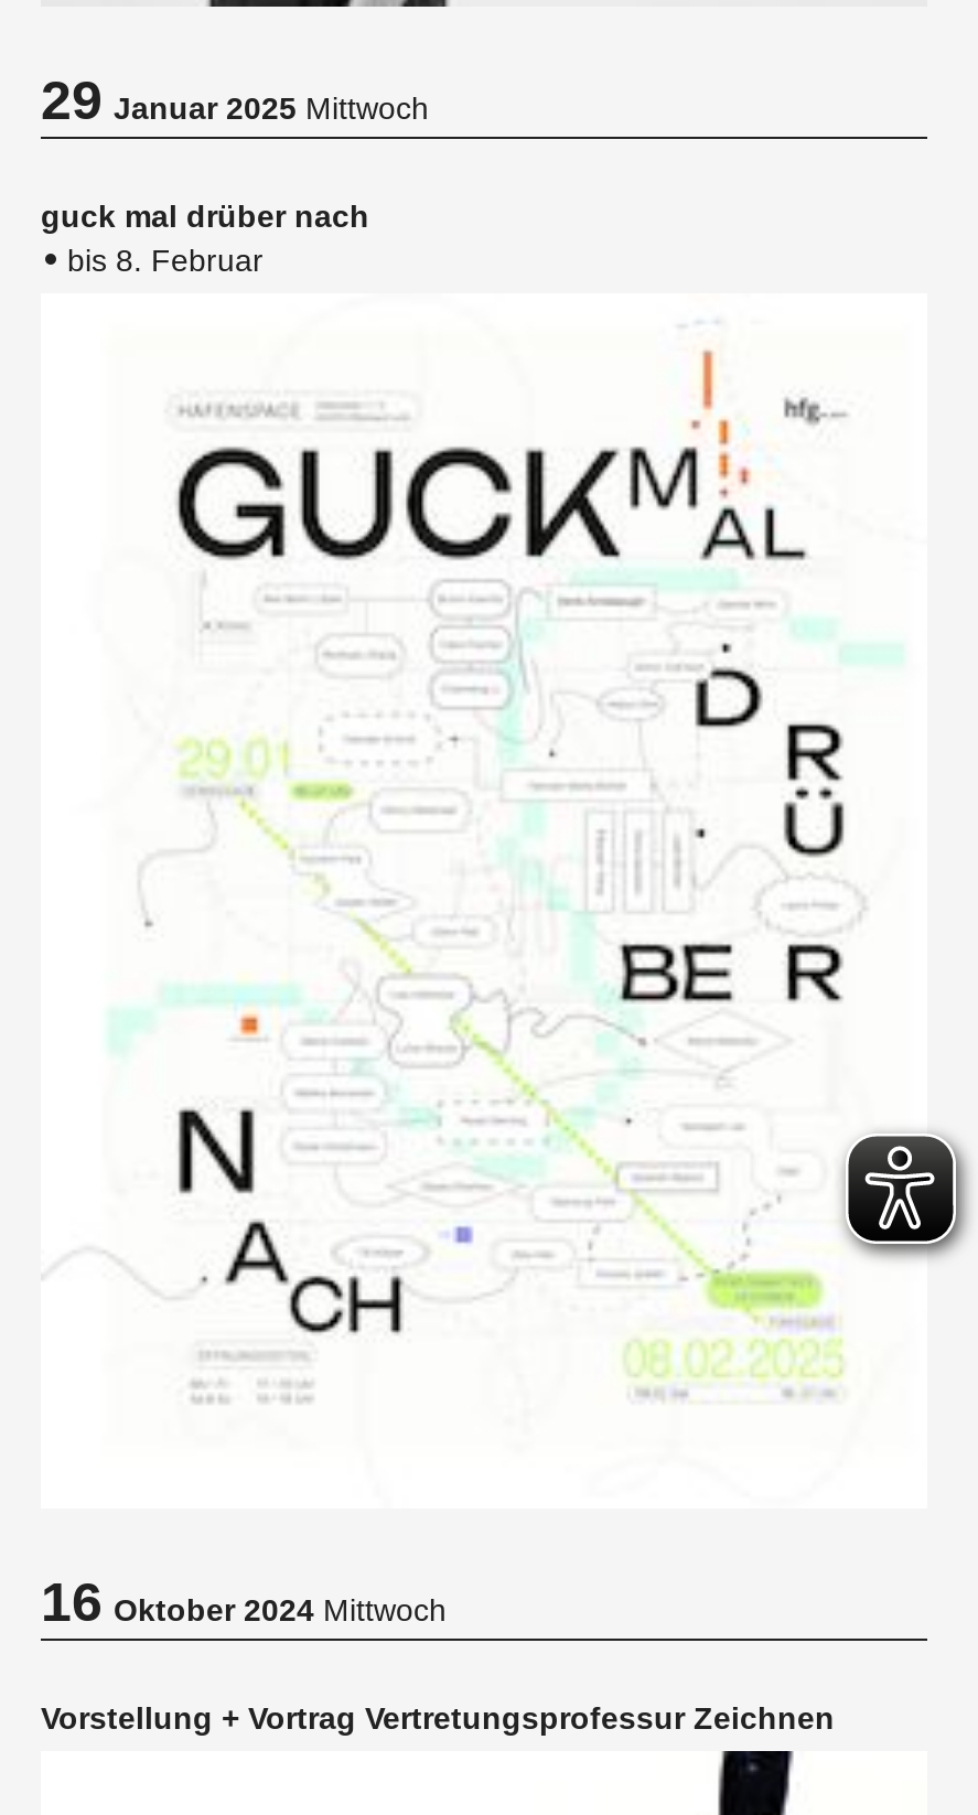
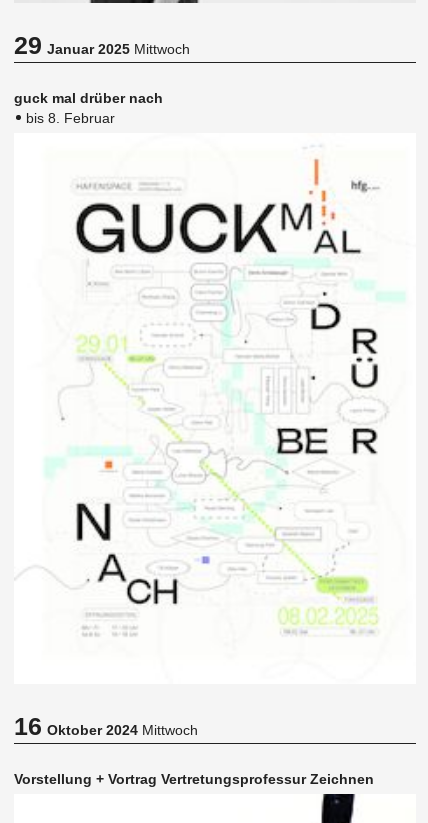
[841,1134,969,1259] [image] -> none

